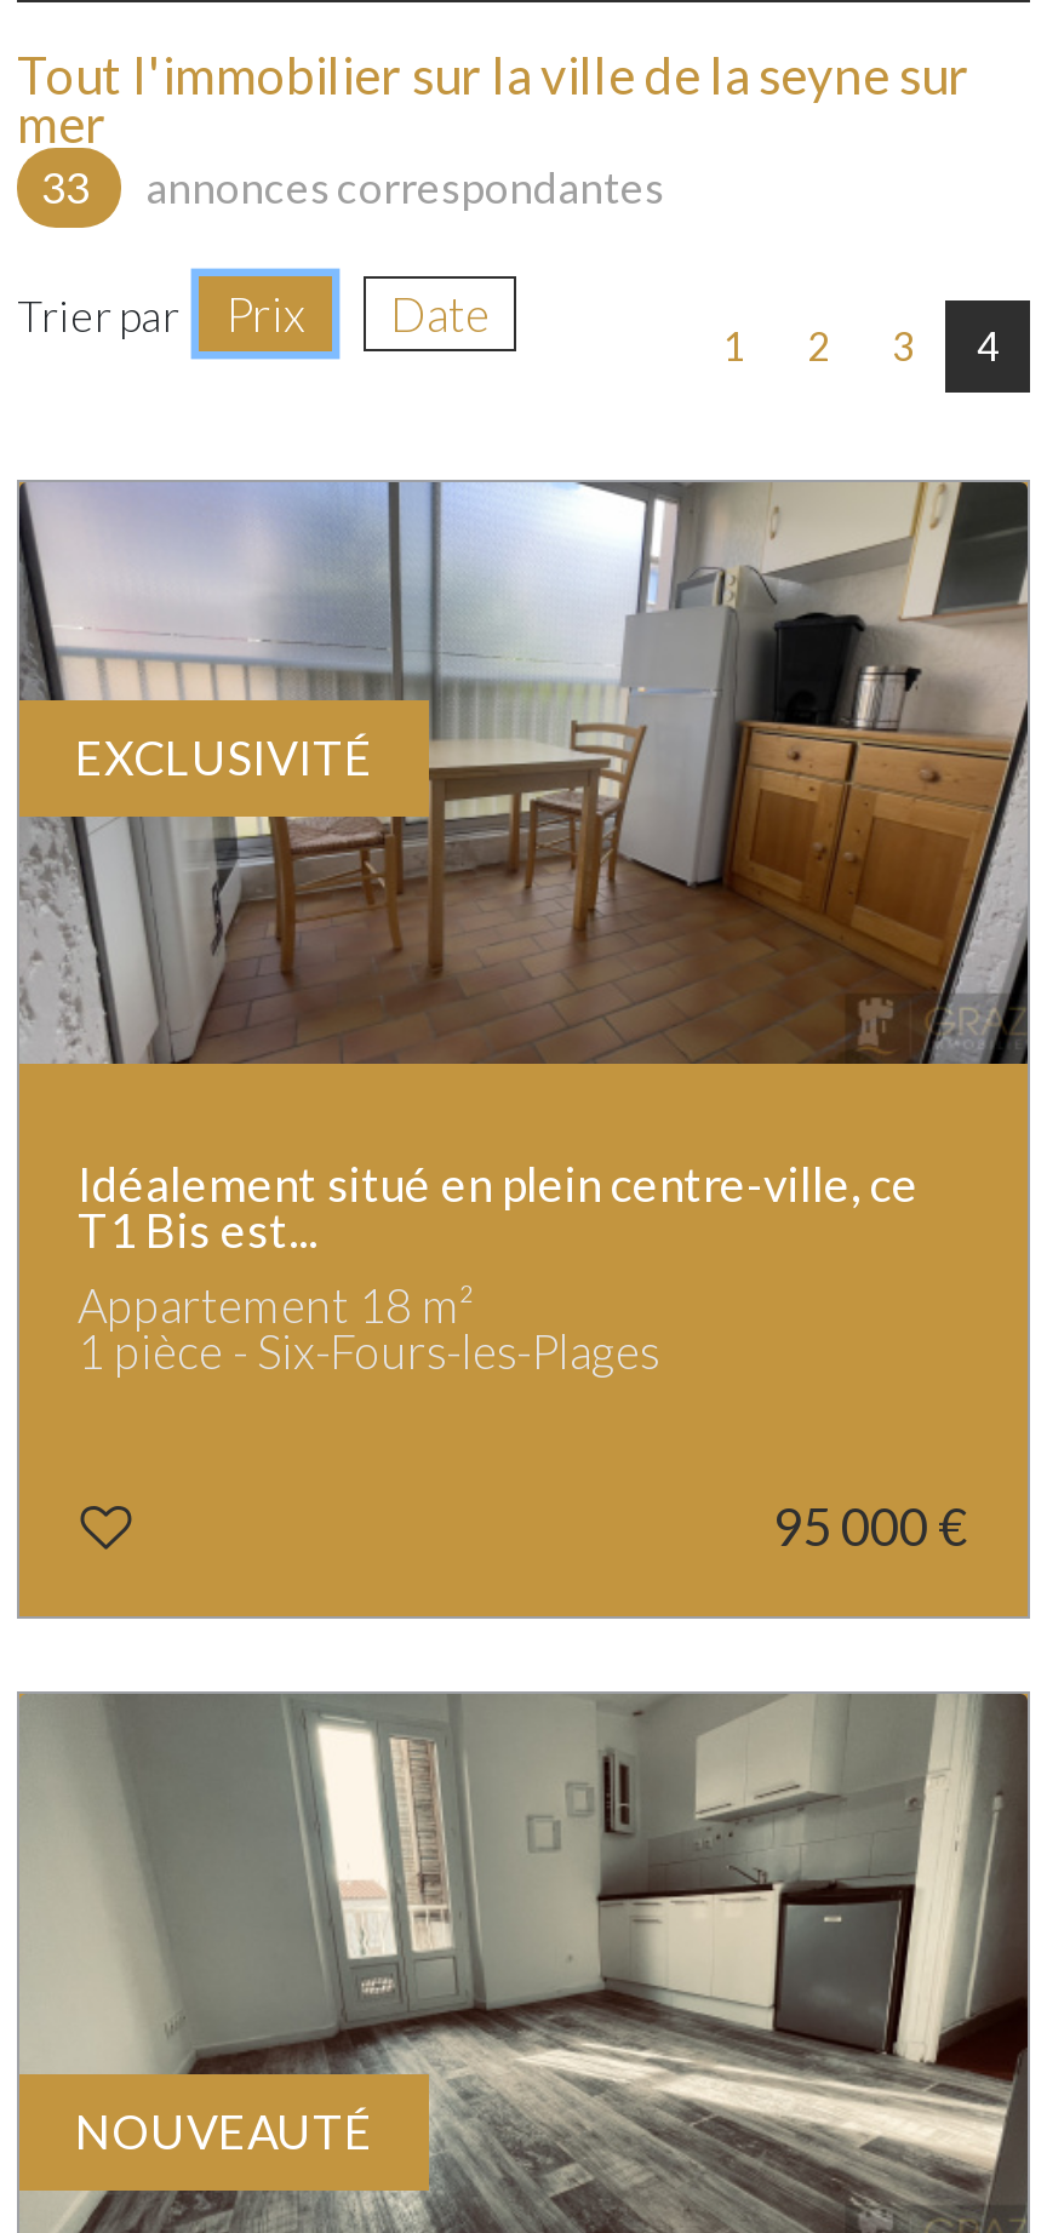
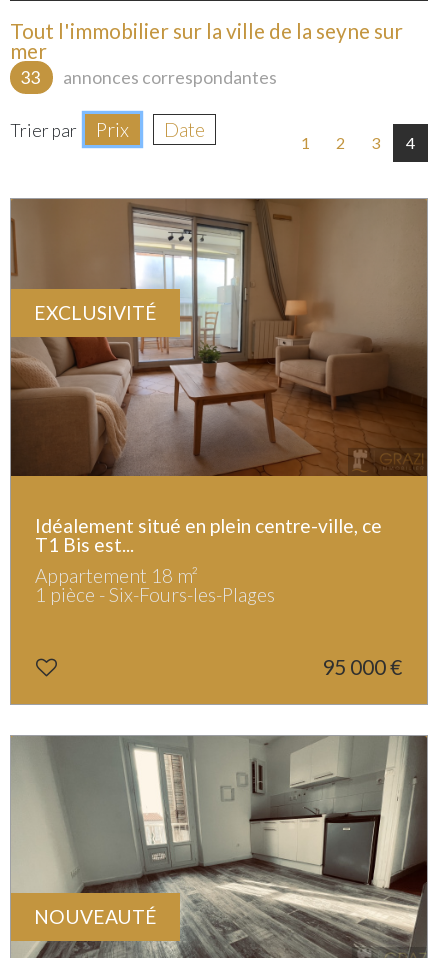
[17,480,1030,1066] [image] -> [10,198,427,477] [image]

